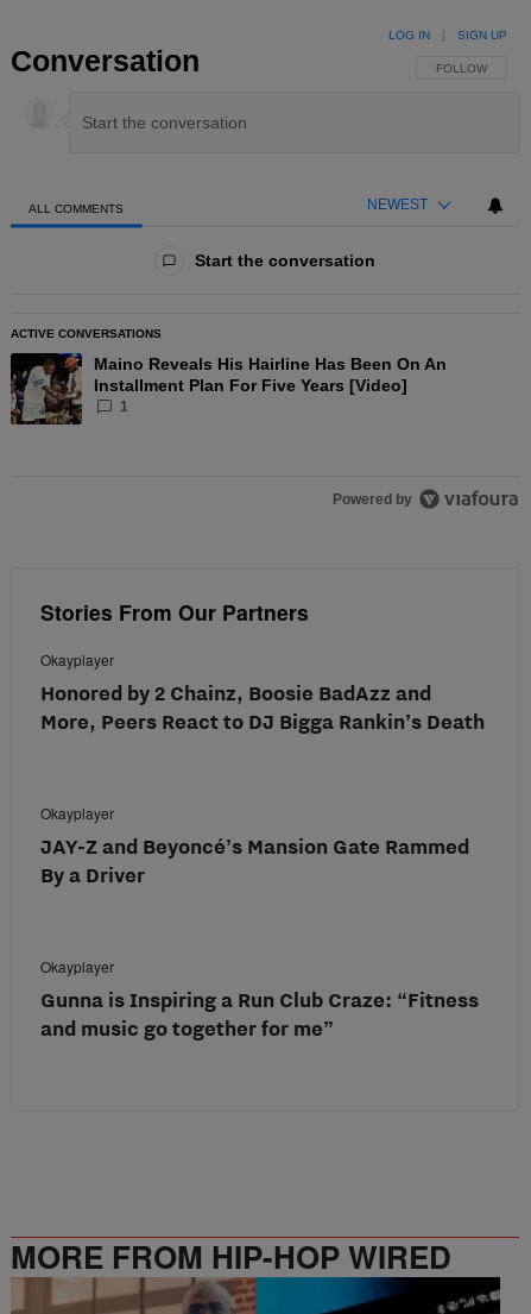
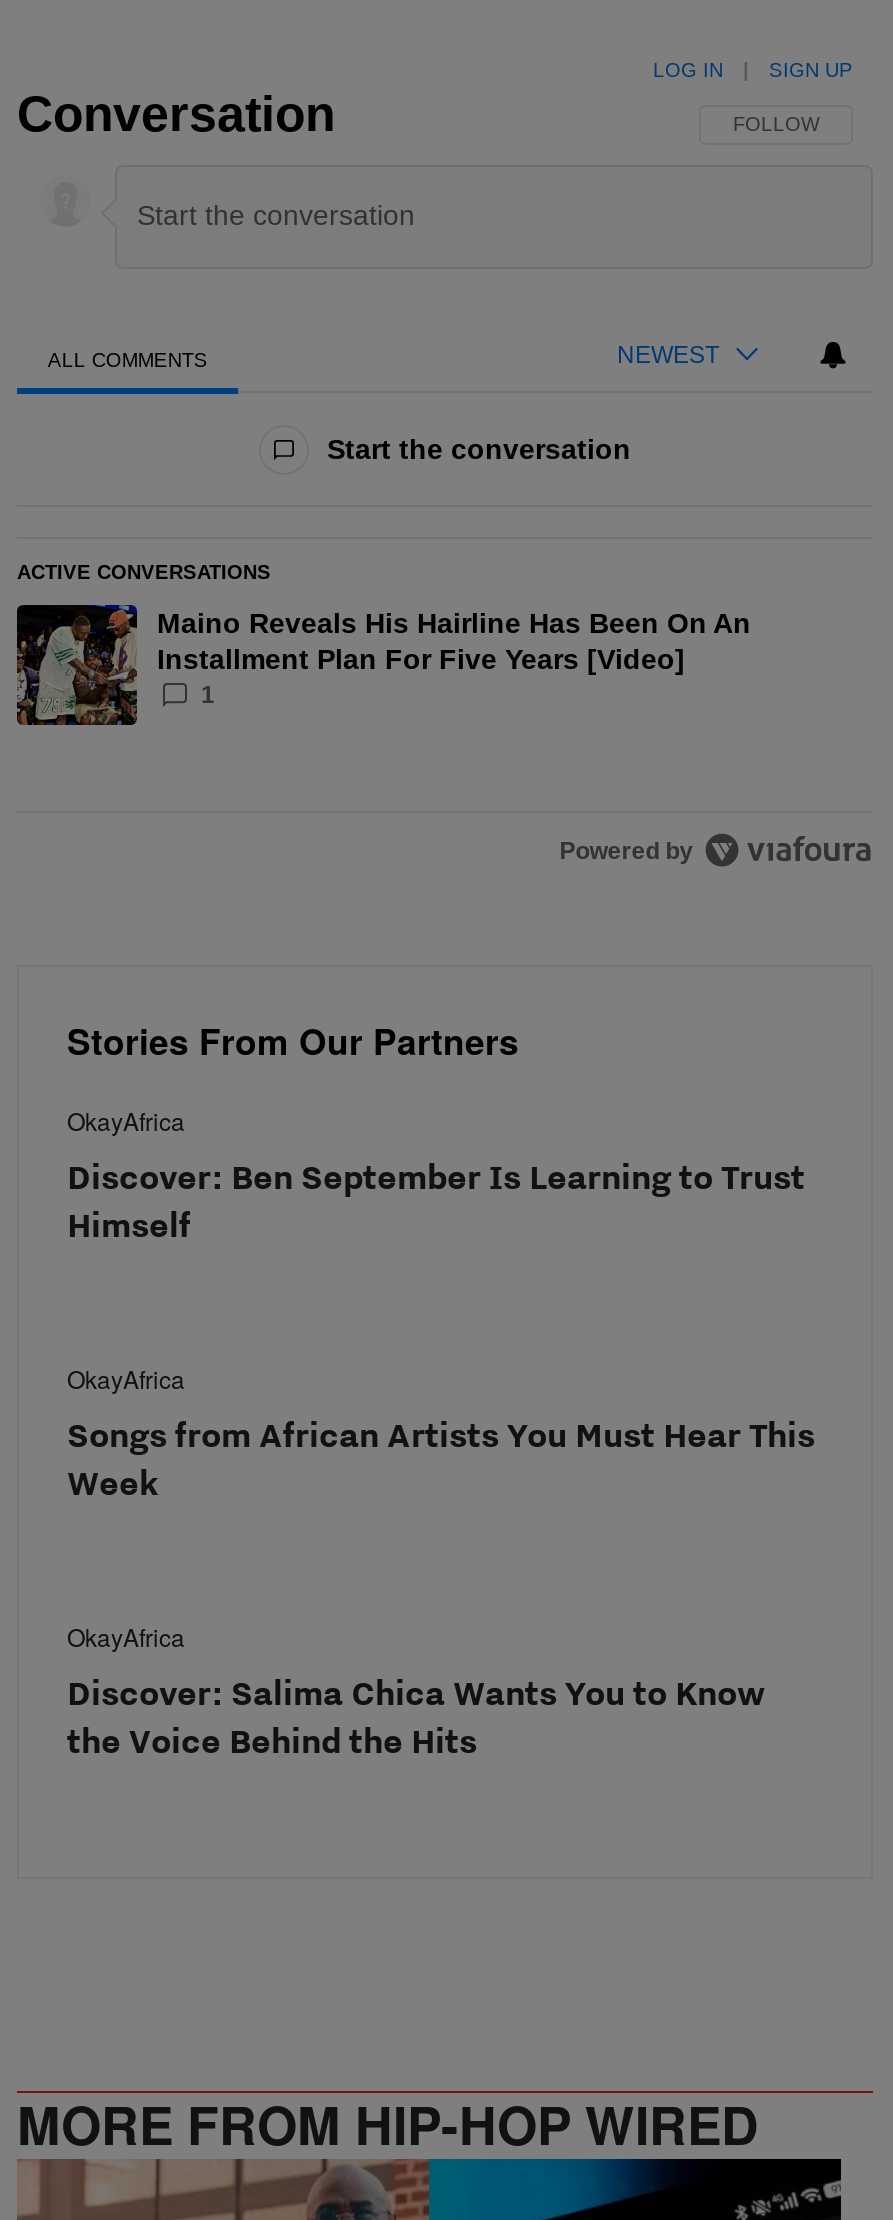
[40,650,485,734] Okayplayer | Honored by 2 Chainz, Boosie BadAzz and | More, Peers React to DJ Bigga Rankin’s Death -> [67,1103,805,1245] OkayAfrica | Discover: Ben September Is Learning to Trust | Himself
[40,803,469,887] Okayplayer | JAY-Z and Beyoncé’s Mansion Gate Rammed | By a Driver -> [67,1361,815,1503] OkayAfrica | Songs from African Artists You Must Hear This | Week
[40,956,479,1041] Okayplayer | Gunna is Inspiring a Run Club Craze: “Fitness | and music go together for me” -> [67,1619,765,1761] OkayAfrica | Discover: Salima Chica Wants You to Know | the Voice Behind the Hits

